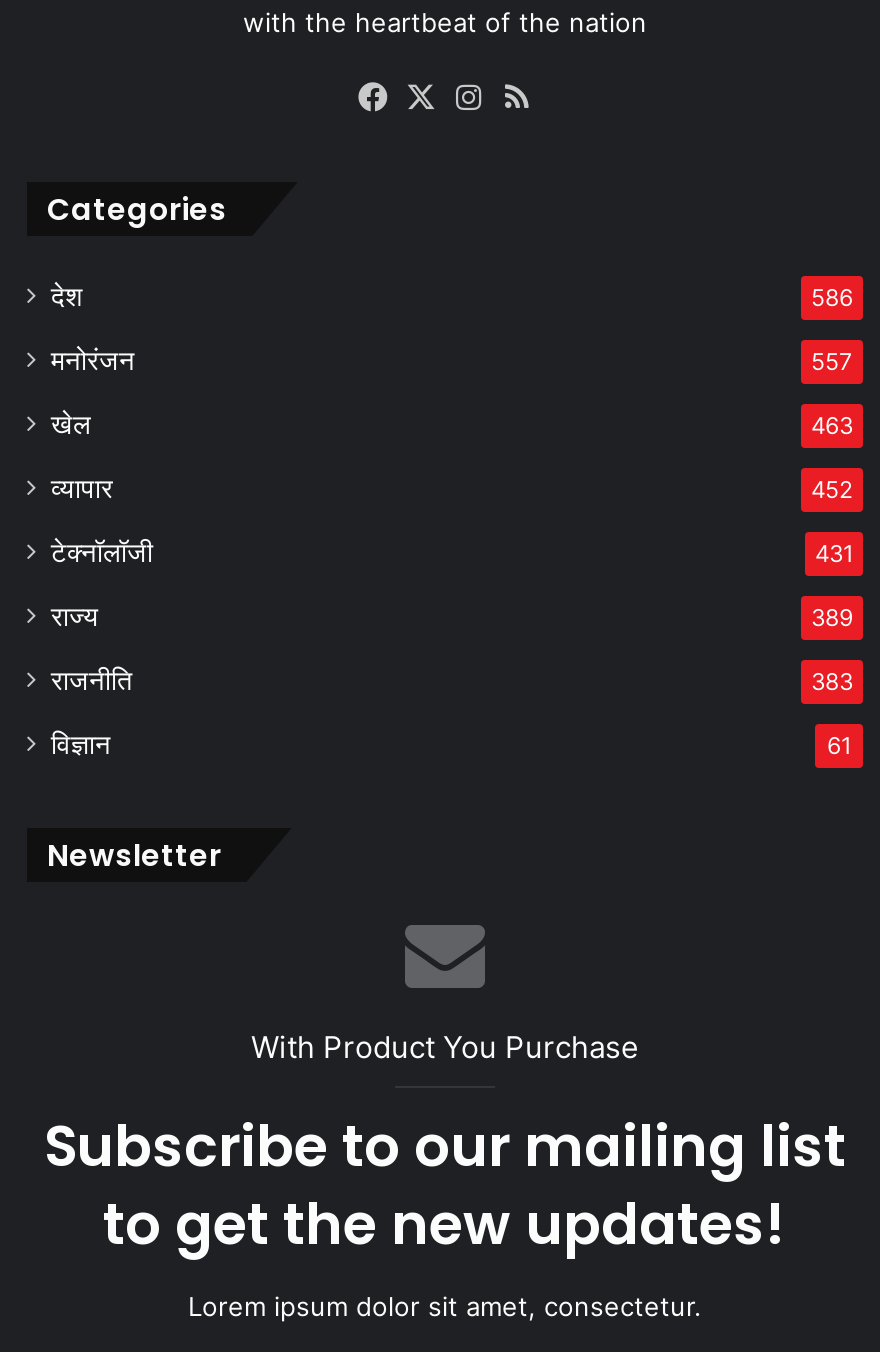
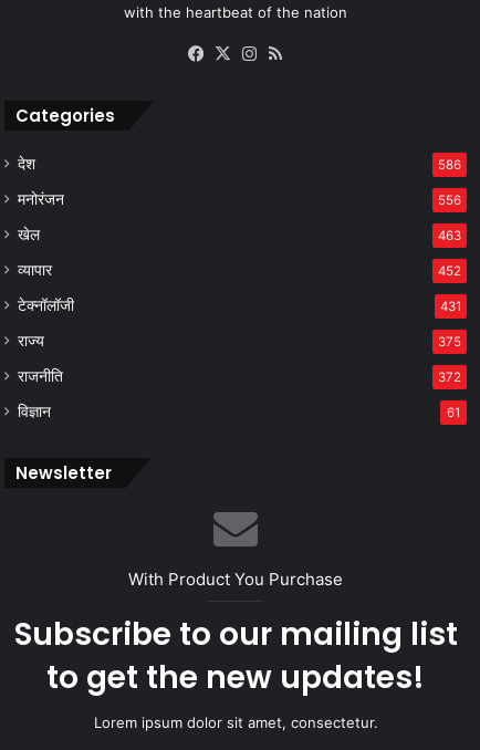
[811,348,853,376] 557 -> [438,192,461,208] 556
[811,604,853,632] 389 -> [438,334,461,350] 375
[811,668,853,696] 383 -> [438,369,461,385] 372

